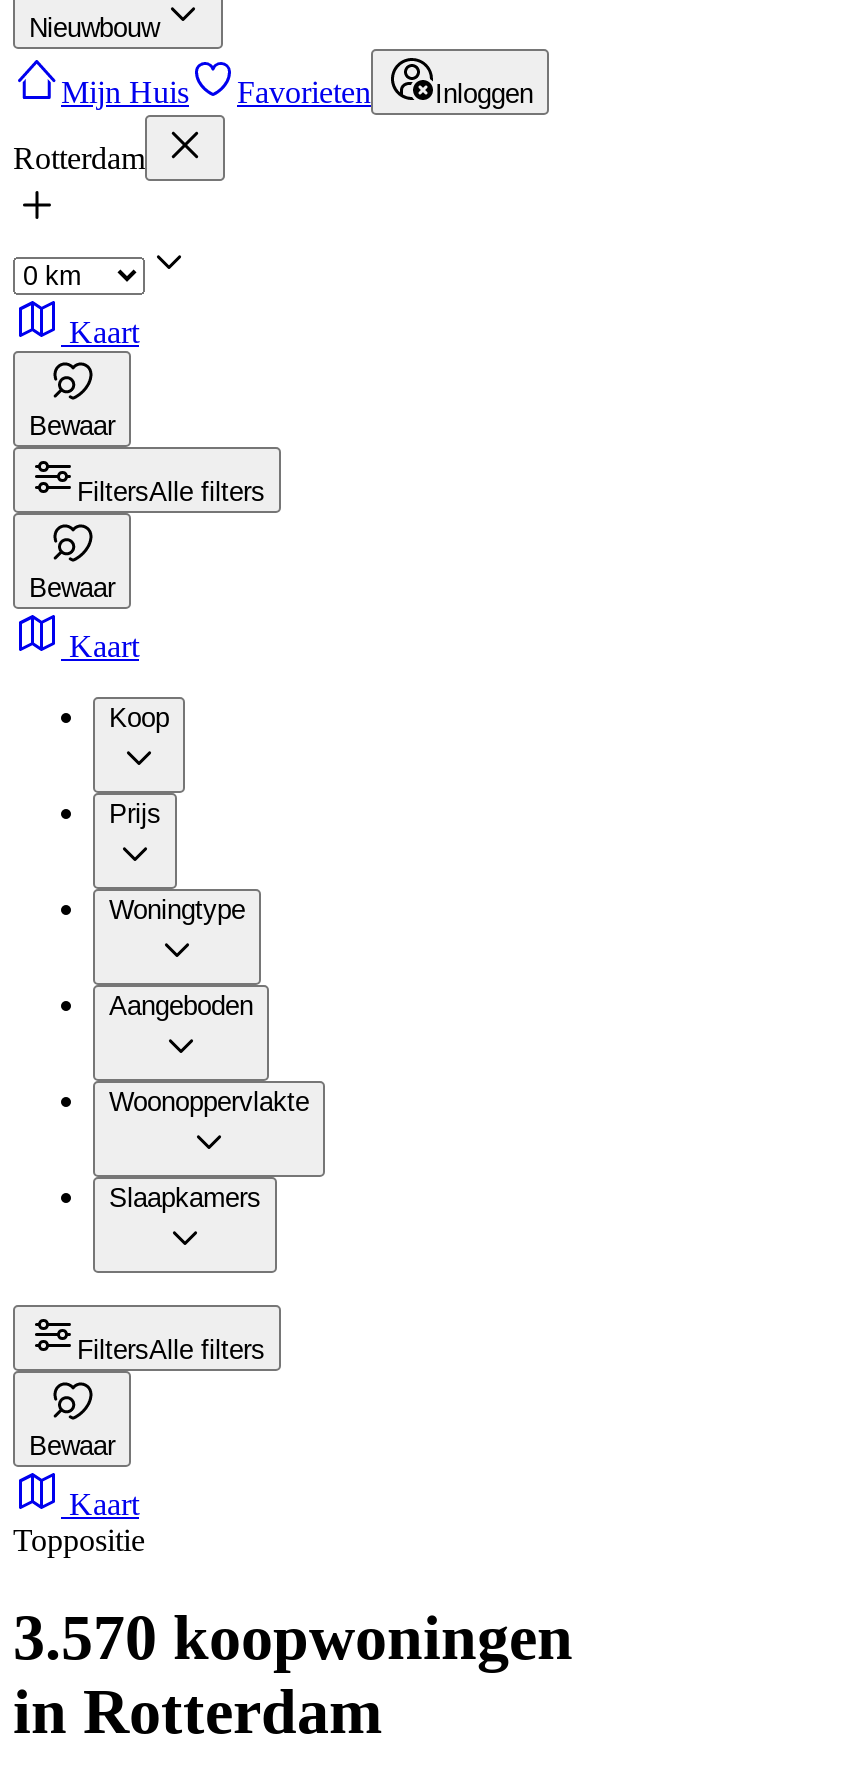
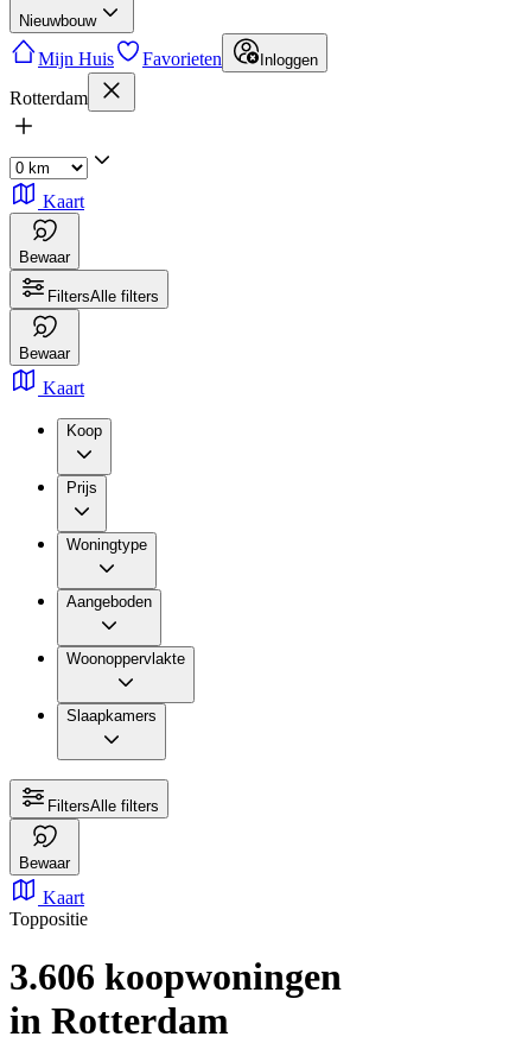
[13,1601,573,1673] 3.570 koopwoningen -> [9,955,342,998] 3.606 koopwoningen

